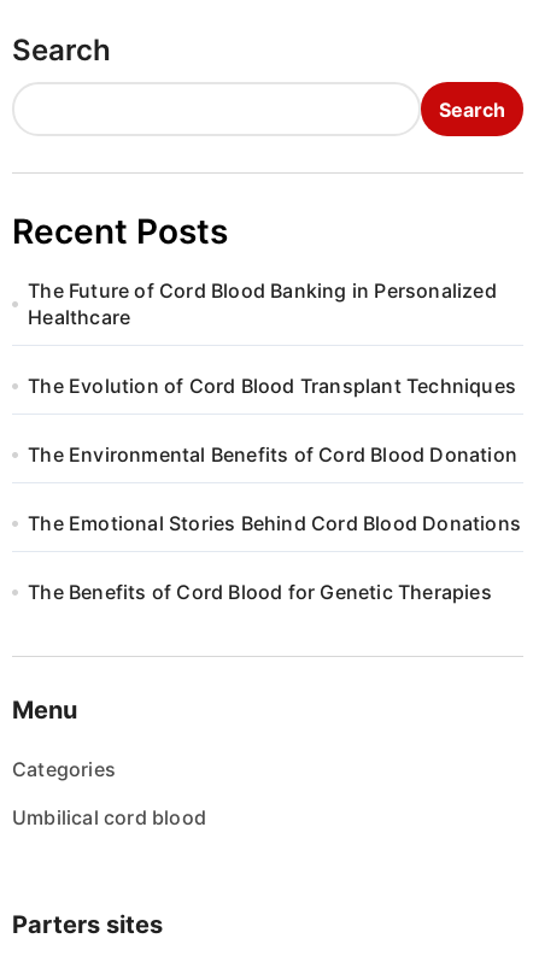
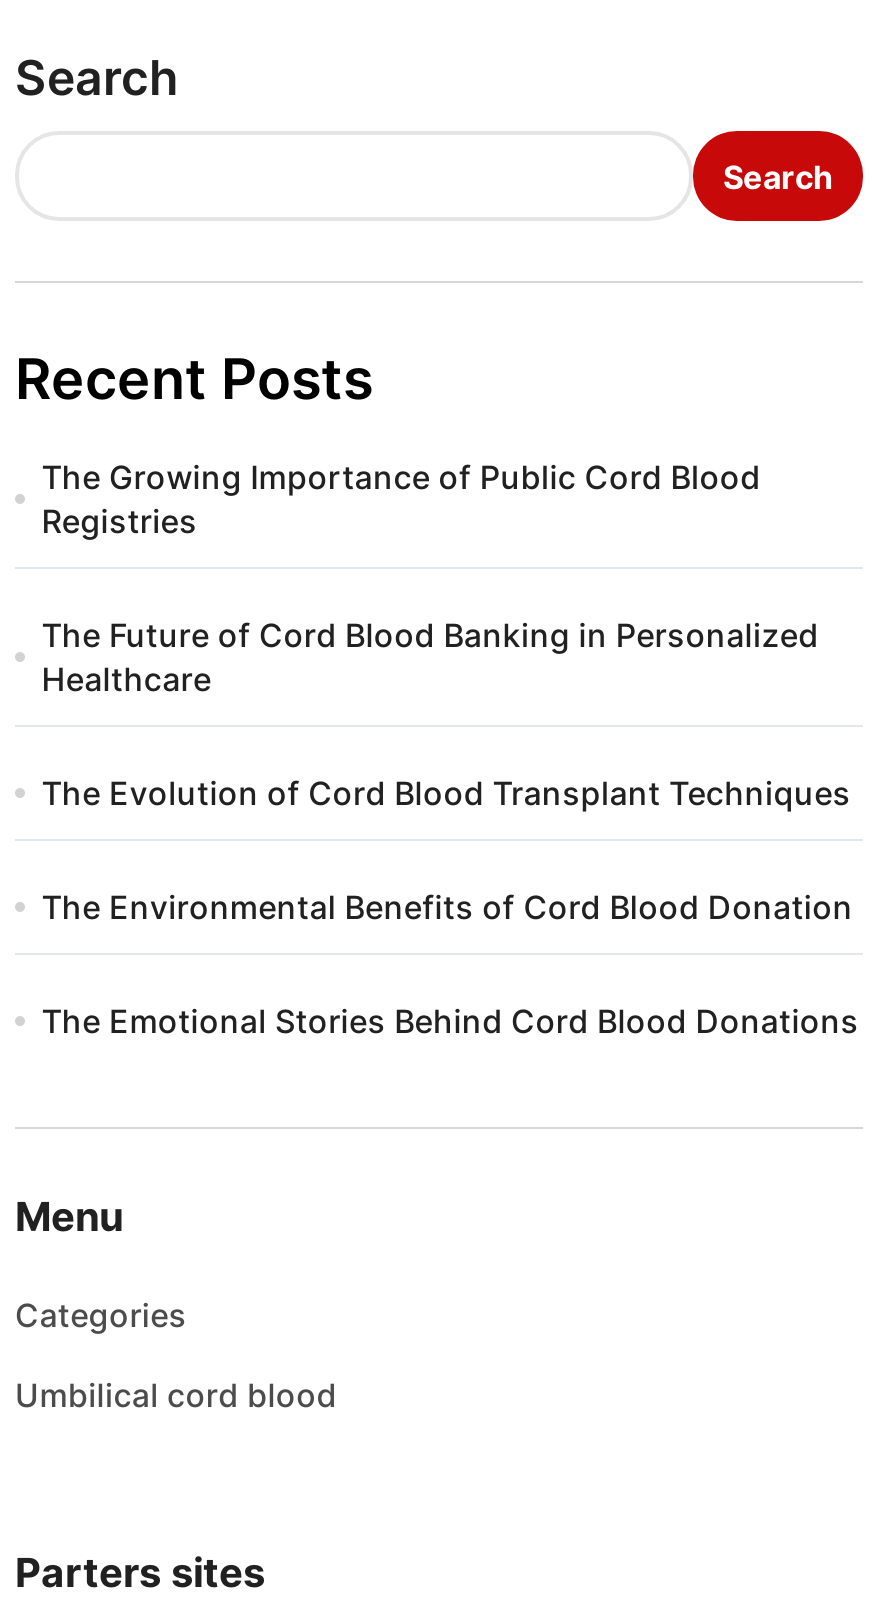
none -> [41,457,761,541] The Growing Importance of Public Cord Blood | Registries
moved [28,278,521,535] -> [41,615,859,1041]: The Future of Cord Blood Banking in Personalized | Healthcare | The Evolution of Cord Blood Transplant Techniques | The Environmental Benefits of Cord Blood Donation | The Emotional Stories Behind Cord Blood Donations
[28,580,492,604] The Benefits of Cord Blood for Genetic Therapies -> none

